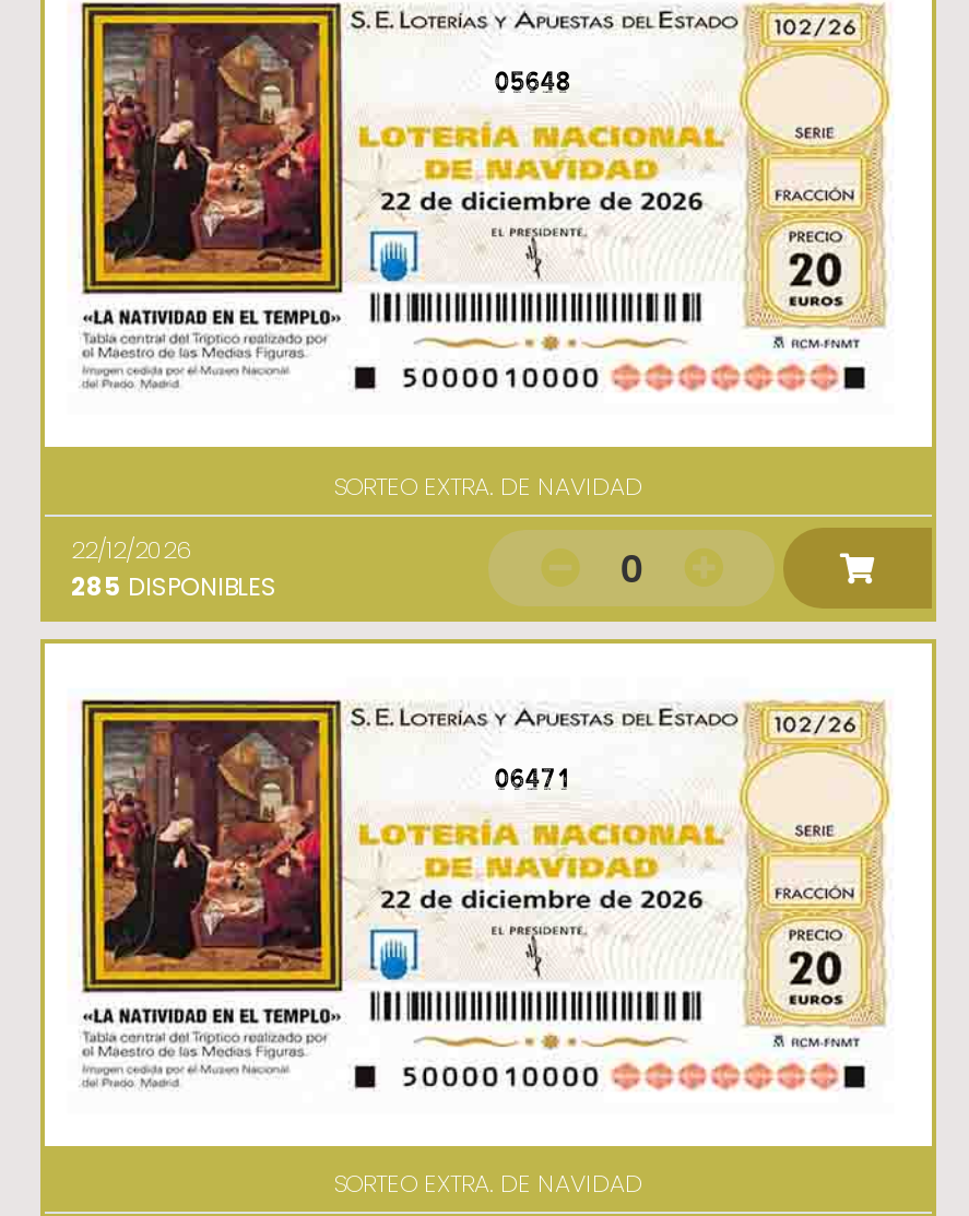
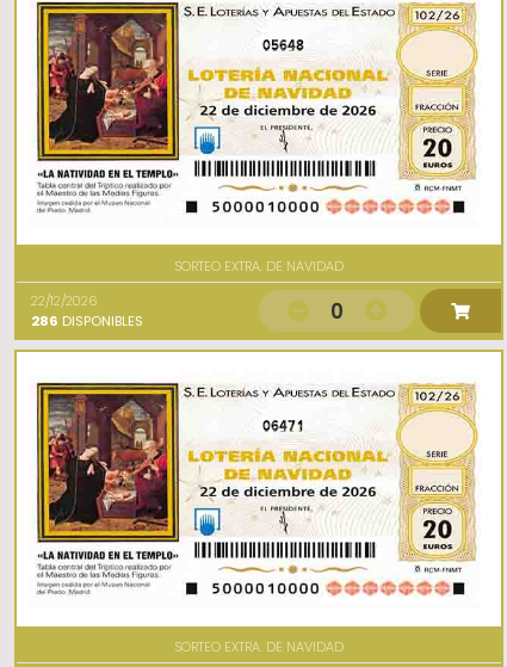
[71,569,276,604] 285 DISPONIBLES -> [31,311,143,330] 286 DISPONIBLES

